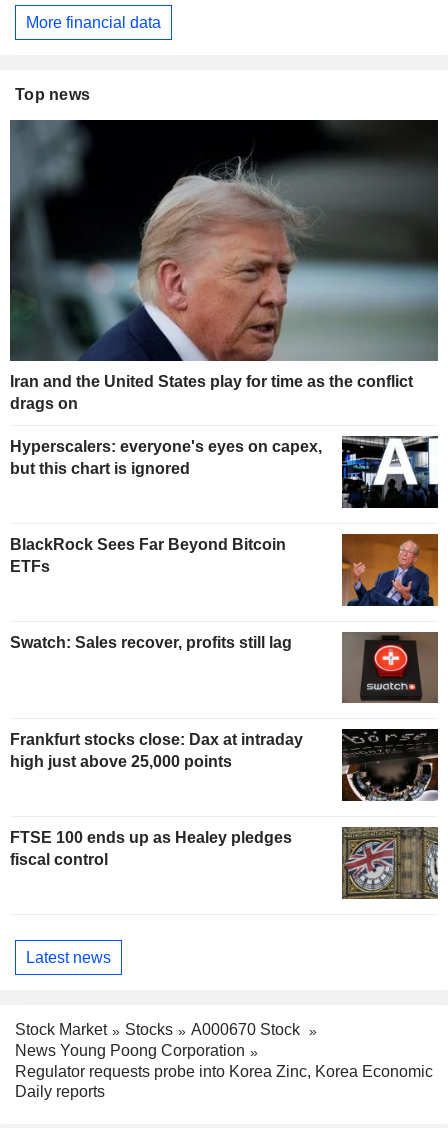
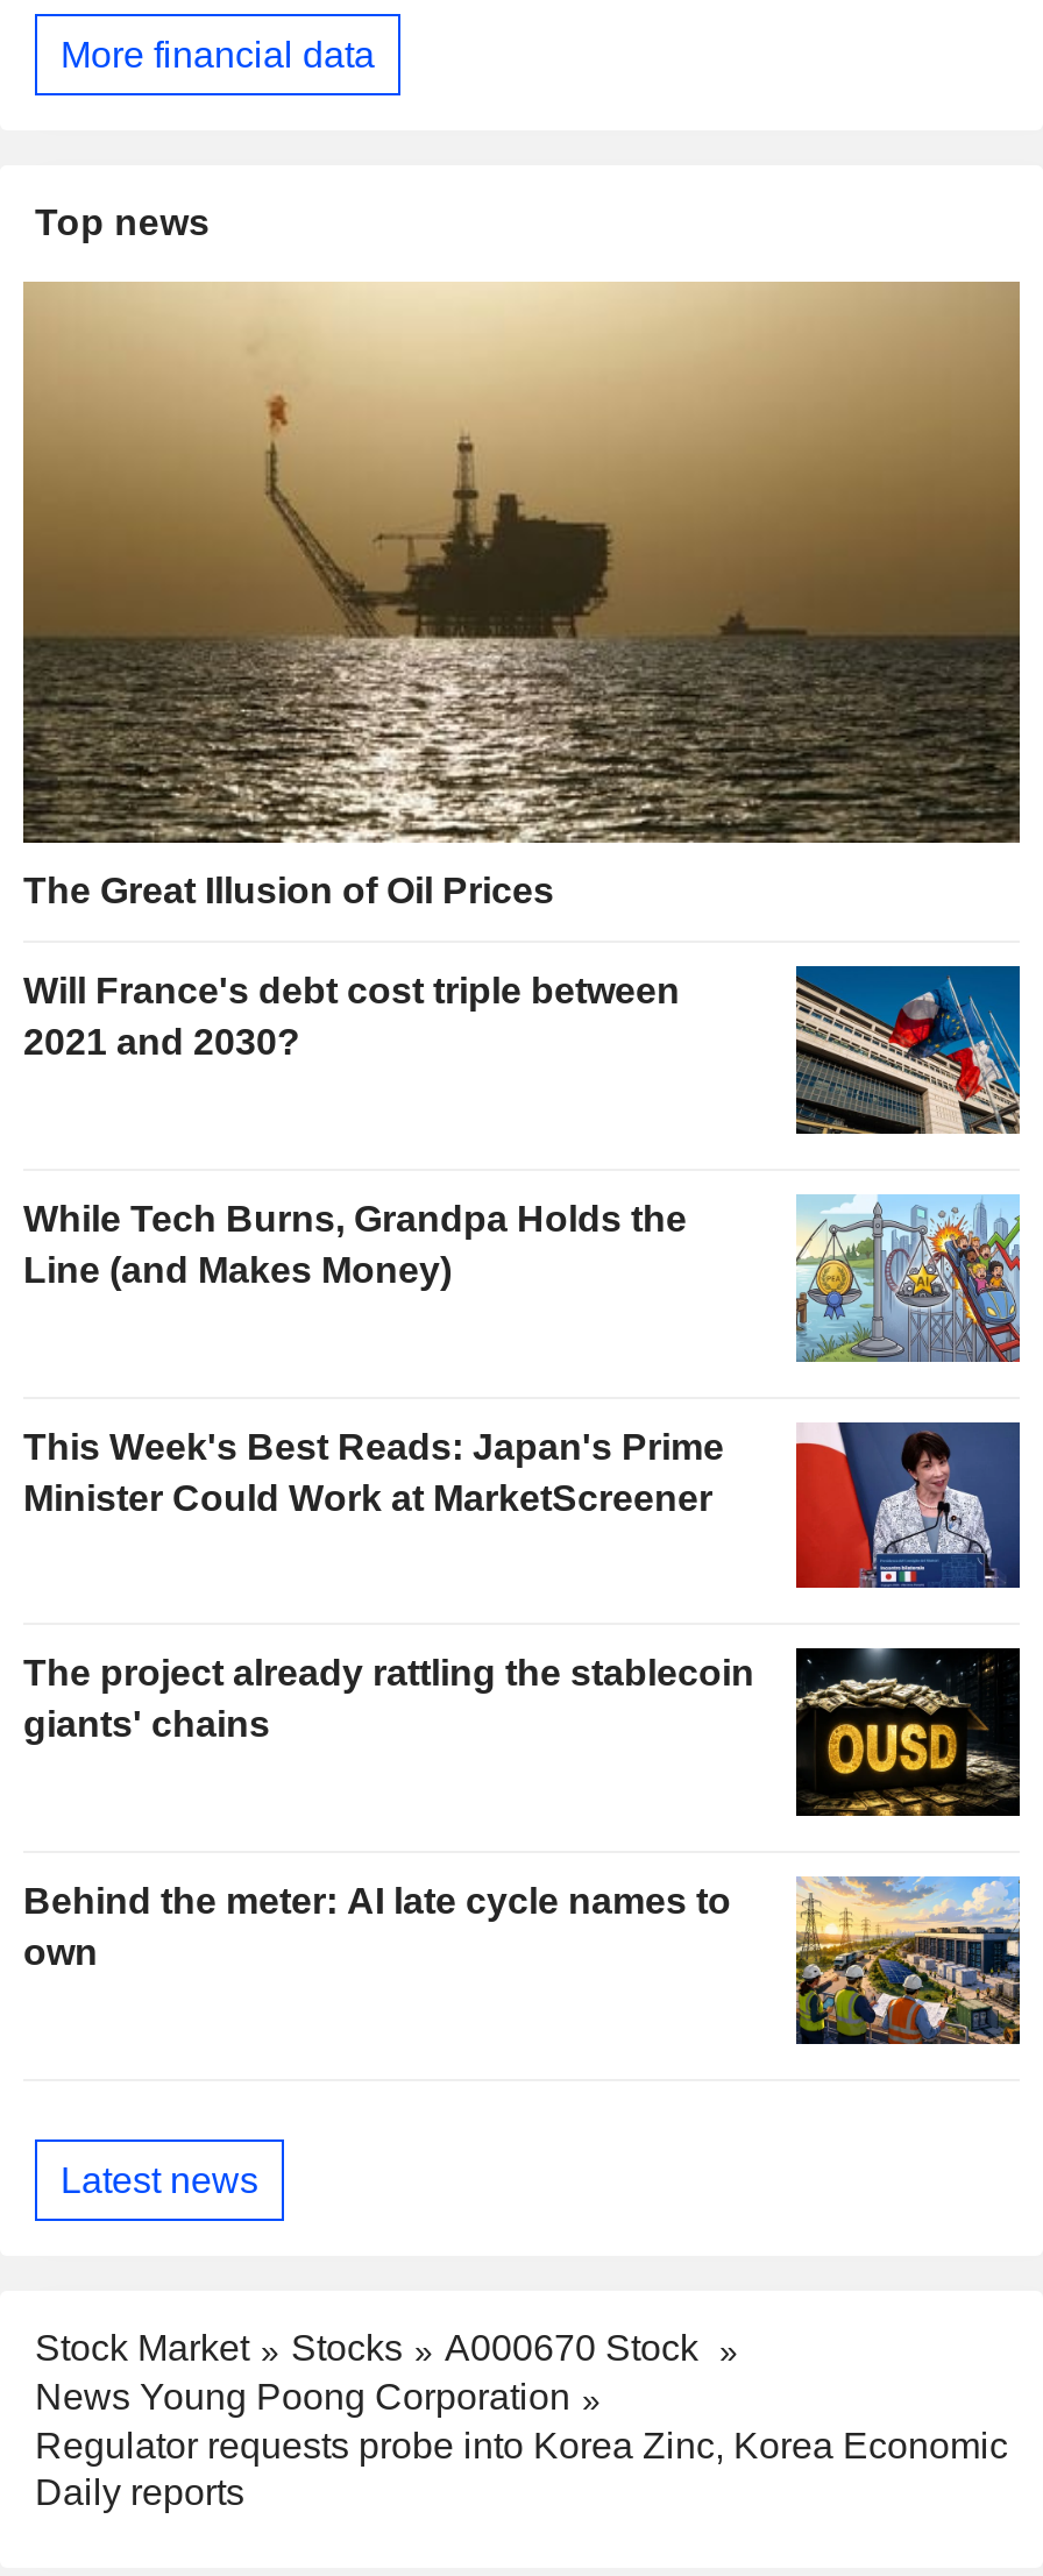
[9,119,439,412] [image] | Iran and the United States play for time as the conflict | drags on -> [21,279,1022,910] [image] | The Great Illusion of Oil Prices
[10,438,322,477] Hyperscalers: everyone's eyes on capex, | but this chart is ignored -> [23,971,680,1061] Will France's debt cost triple between | 2021 and 2030?
[342,435,439,509] [image] -> [794,964,1022,1136] [image]
[10,536,286,575] BlackRock Sees Far Beyond Bitcoin | ETFs -> [23,1198,687,1289] While Tech Burns, Grandpa Holds the | Line (and Makes Money)
[341,533,439,607] [image] -> [794,1194,1022,1364] [image]
[10,633,292,650] Swatch: Sales recover, profits still lag -> [23,1426,724,1517] This Week's Best Reads: Japan's Prime | Minister Could Work at MarketScreener
[342,631,438,703] [image] -> [796,1422,1020,1588] [image]
[10,729,438,802] [image] | Frankfurt stocks close: Dax at intraday | high just above 25,000 points -> [23,1646,1020,1818] [image] | The project already rattling the stablecoin | giants' chains
[10,829,292,868] FTSE 100 ends up as Healey pledges | fiscal control -> [23,1882,731,1972] Behind the meter: AI late cycle names to | own
[342,826,438,900] [image] -> [796,1874,1022,2046] [image]

